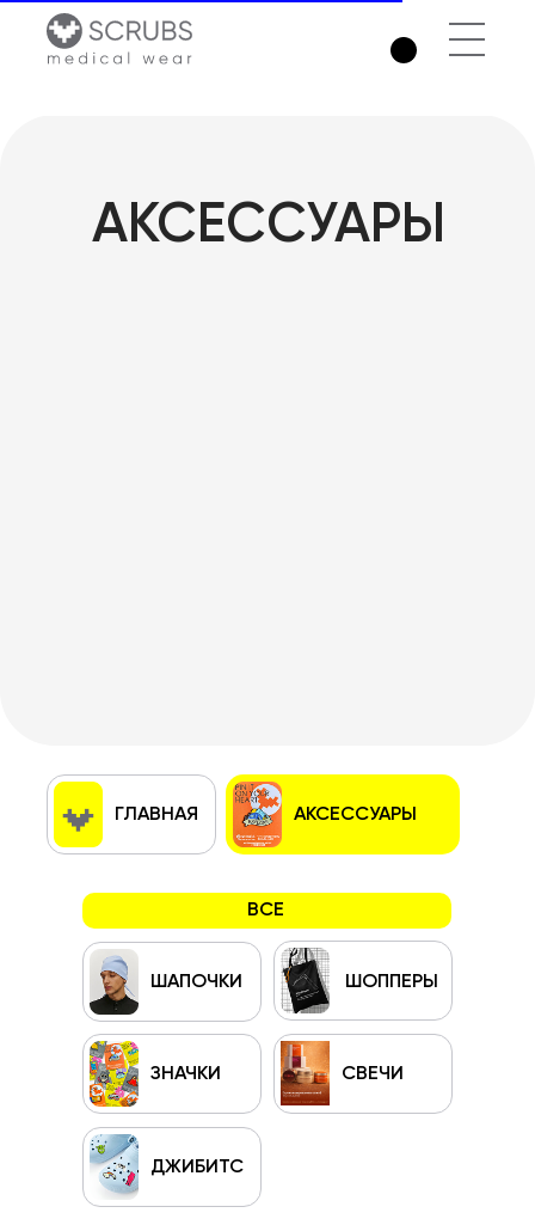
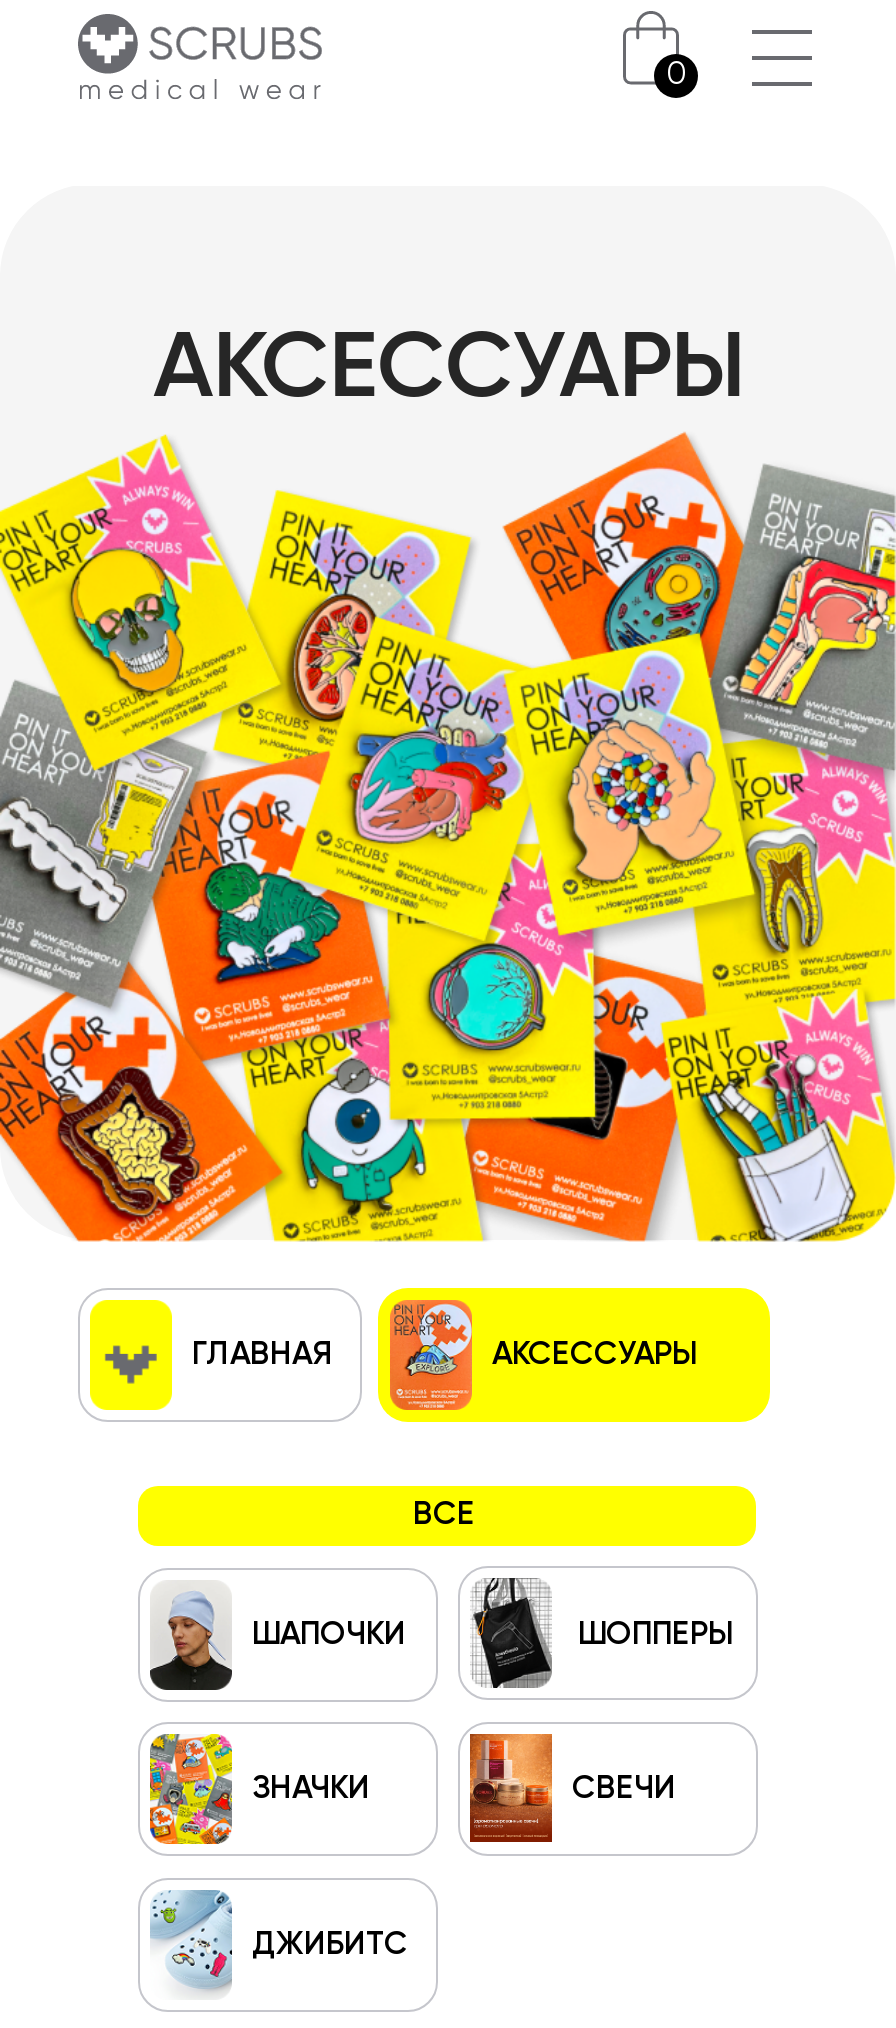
none -> [666,60,686,92] 0
none -> [6,432,890,1244] [image]

